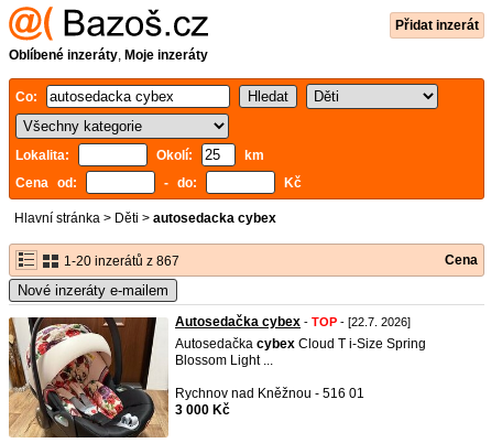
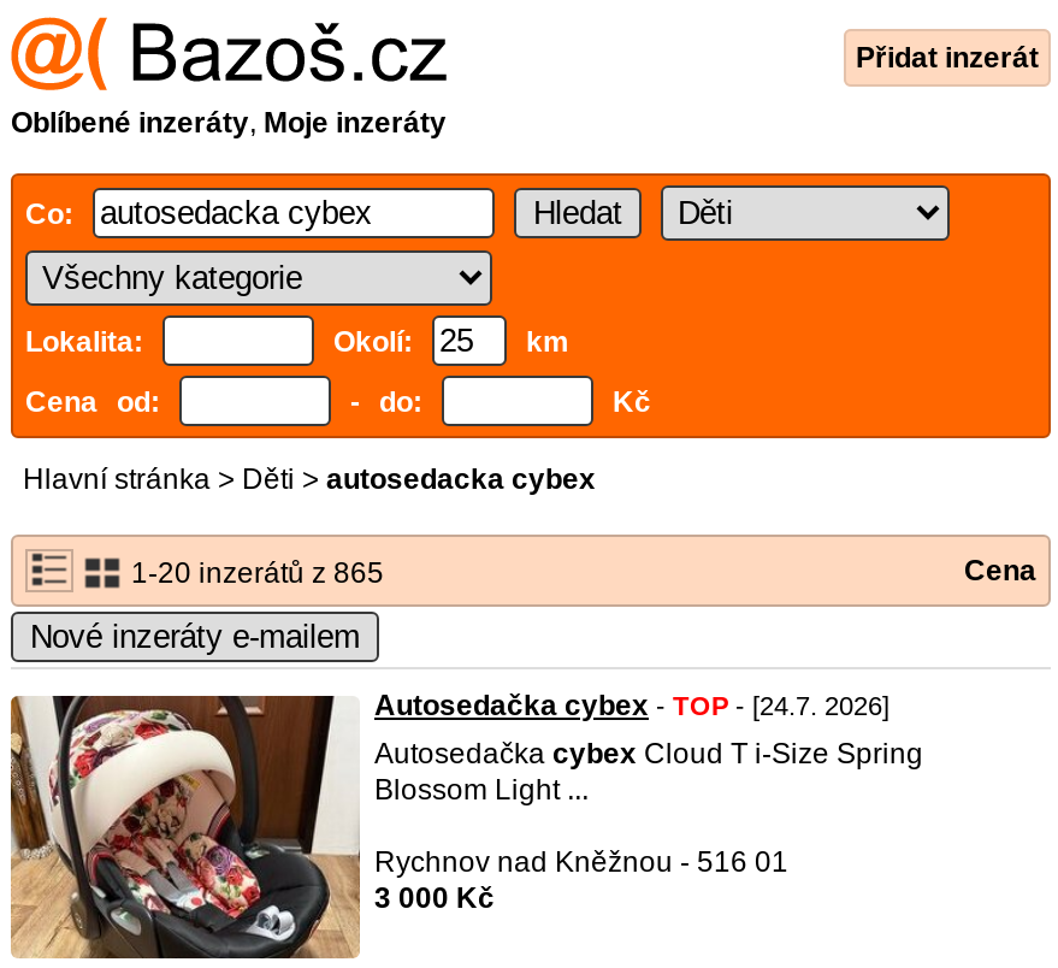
[61,253,179,269] 1-20 inzerátů z 867 -> [124,556,384,590] 1-20 inzerátů z 865
[175,314,411,329] Autosedačka cybex - TOP - [22.7. 2026] -> [374,689,889,722] Autosedačka cybex - TOP - [24.7. 2026]

